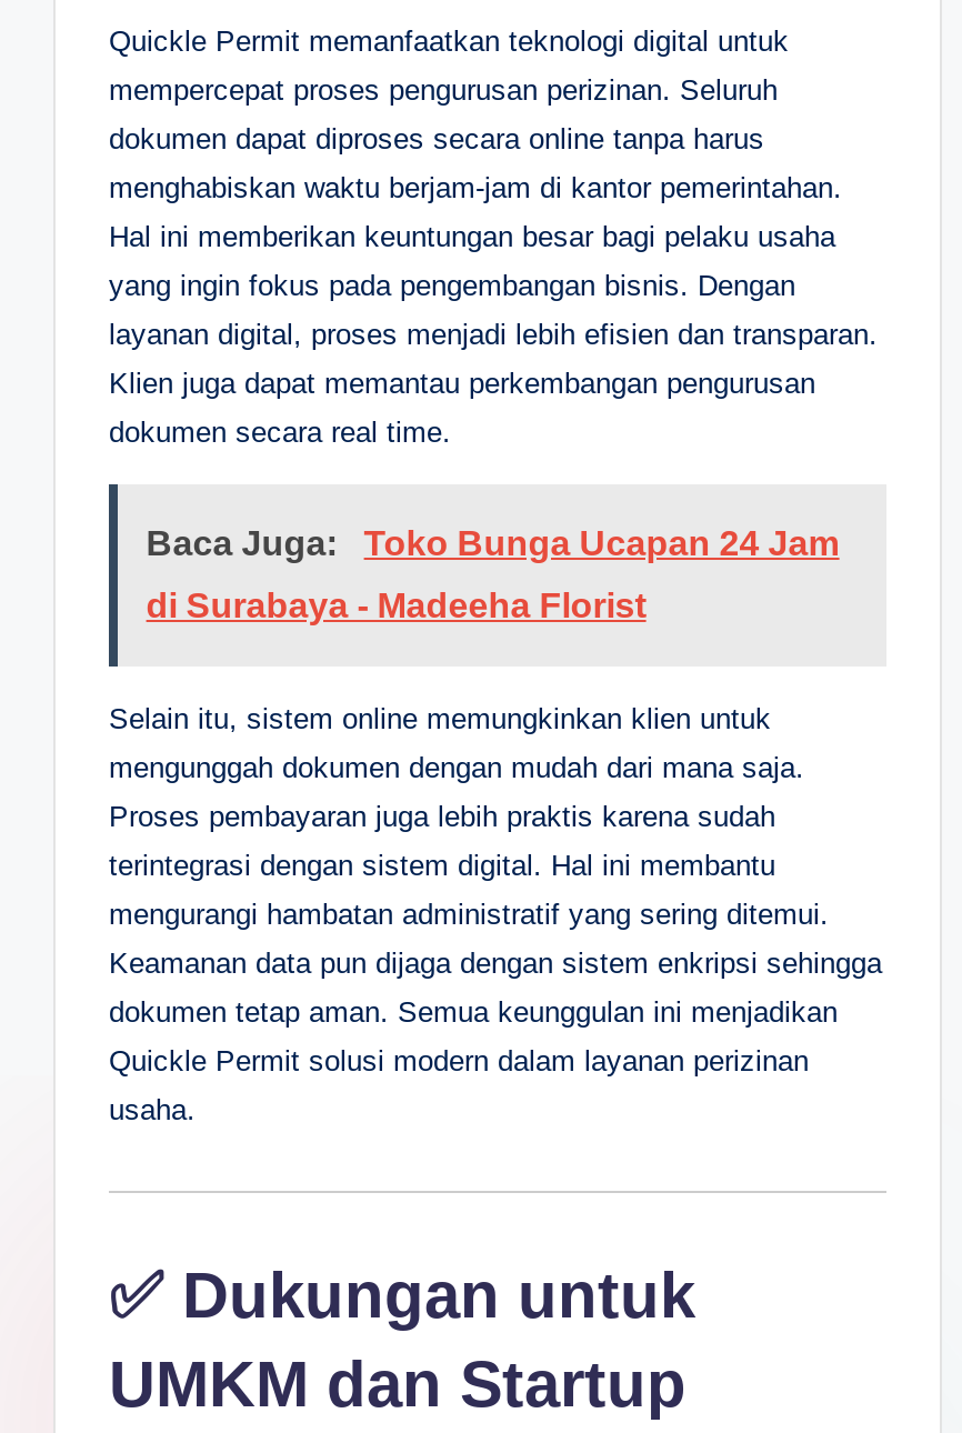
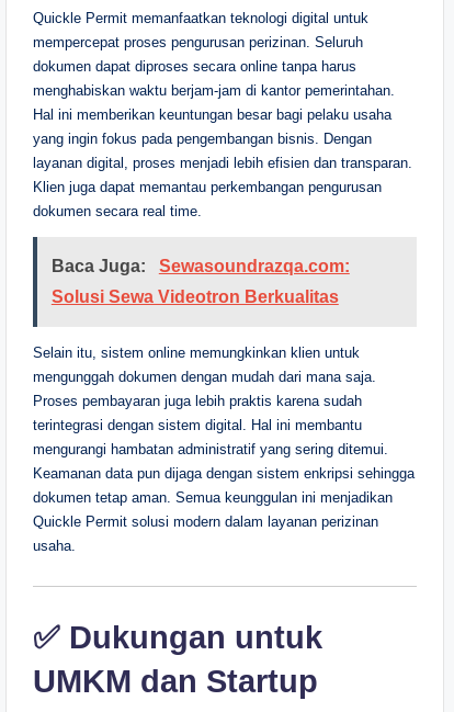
[146,525,839,563] Baca Juga: Toko Bunga Ucapan 24 Jam -> [51,257,350,276] Baca Juga: Sewasoundrazqa.com:
[146,587,646,625] di Surabaya - Madeeha Florist -> [51,288,339,306] Solusi Sewa Videotron Berkualitas

